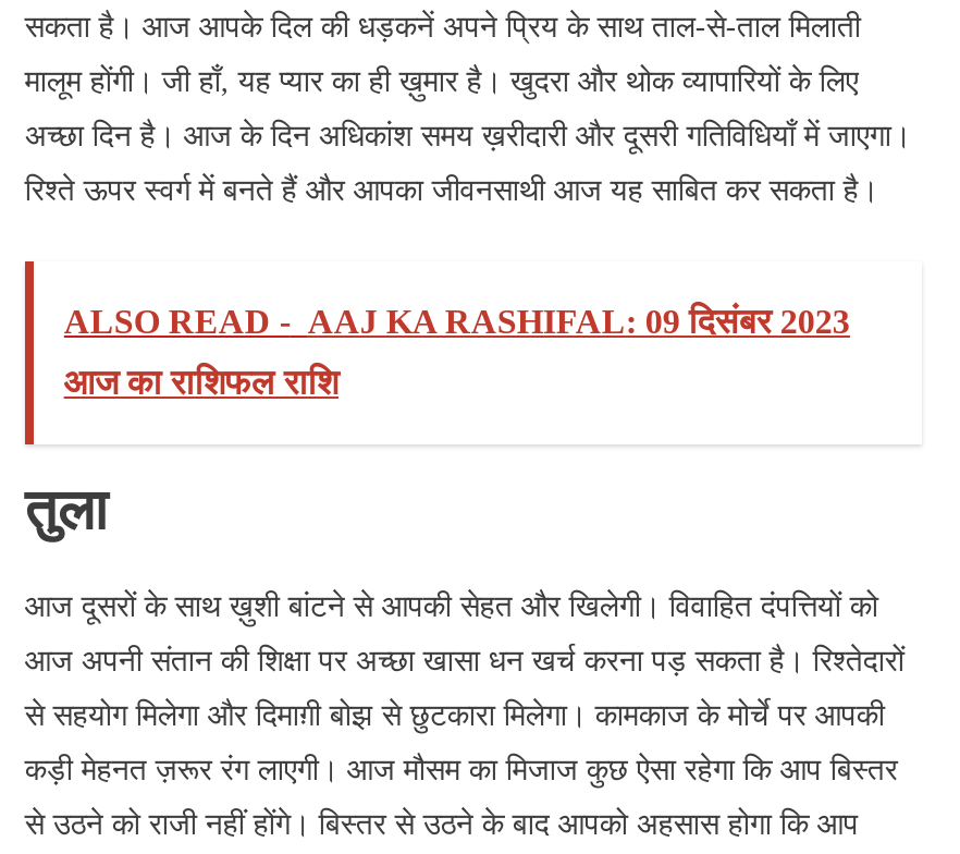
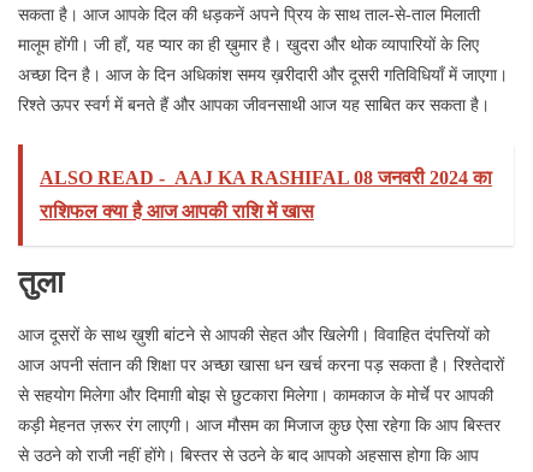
[64,303,850,340] ALSO READ - AAJ KA RASHIFAL: 09 दिसंबर 2023 -> [40,168,492,188] ALSO READ - AAJ KA RASHIFAL 08 जनवरी 2024 का
[64,364,338,401] आज का राशिफल राशि -> [40,201,314,222] राशिफल क्या है आज आपकी राशि में खास

